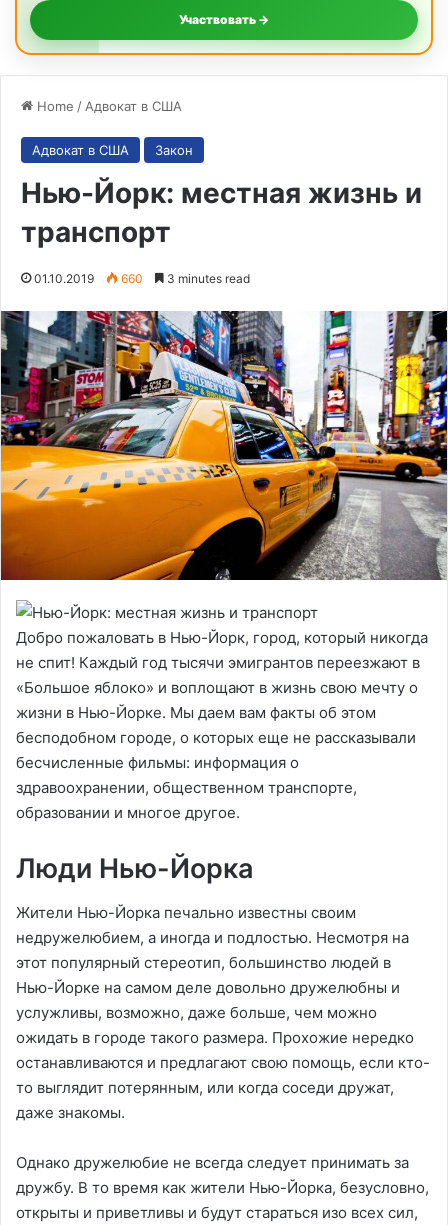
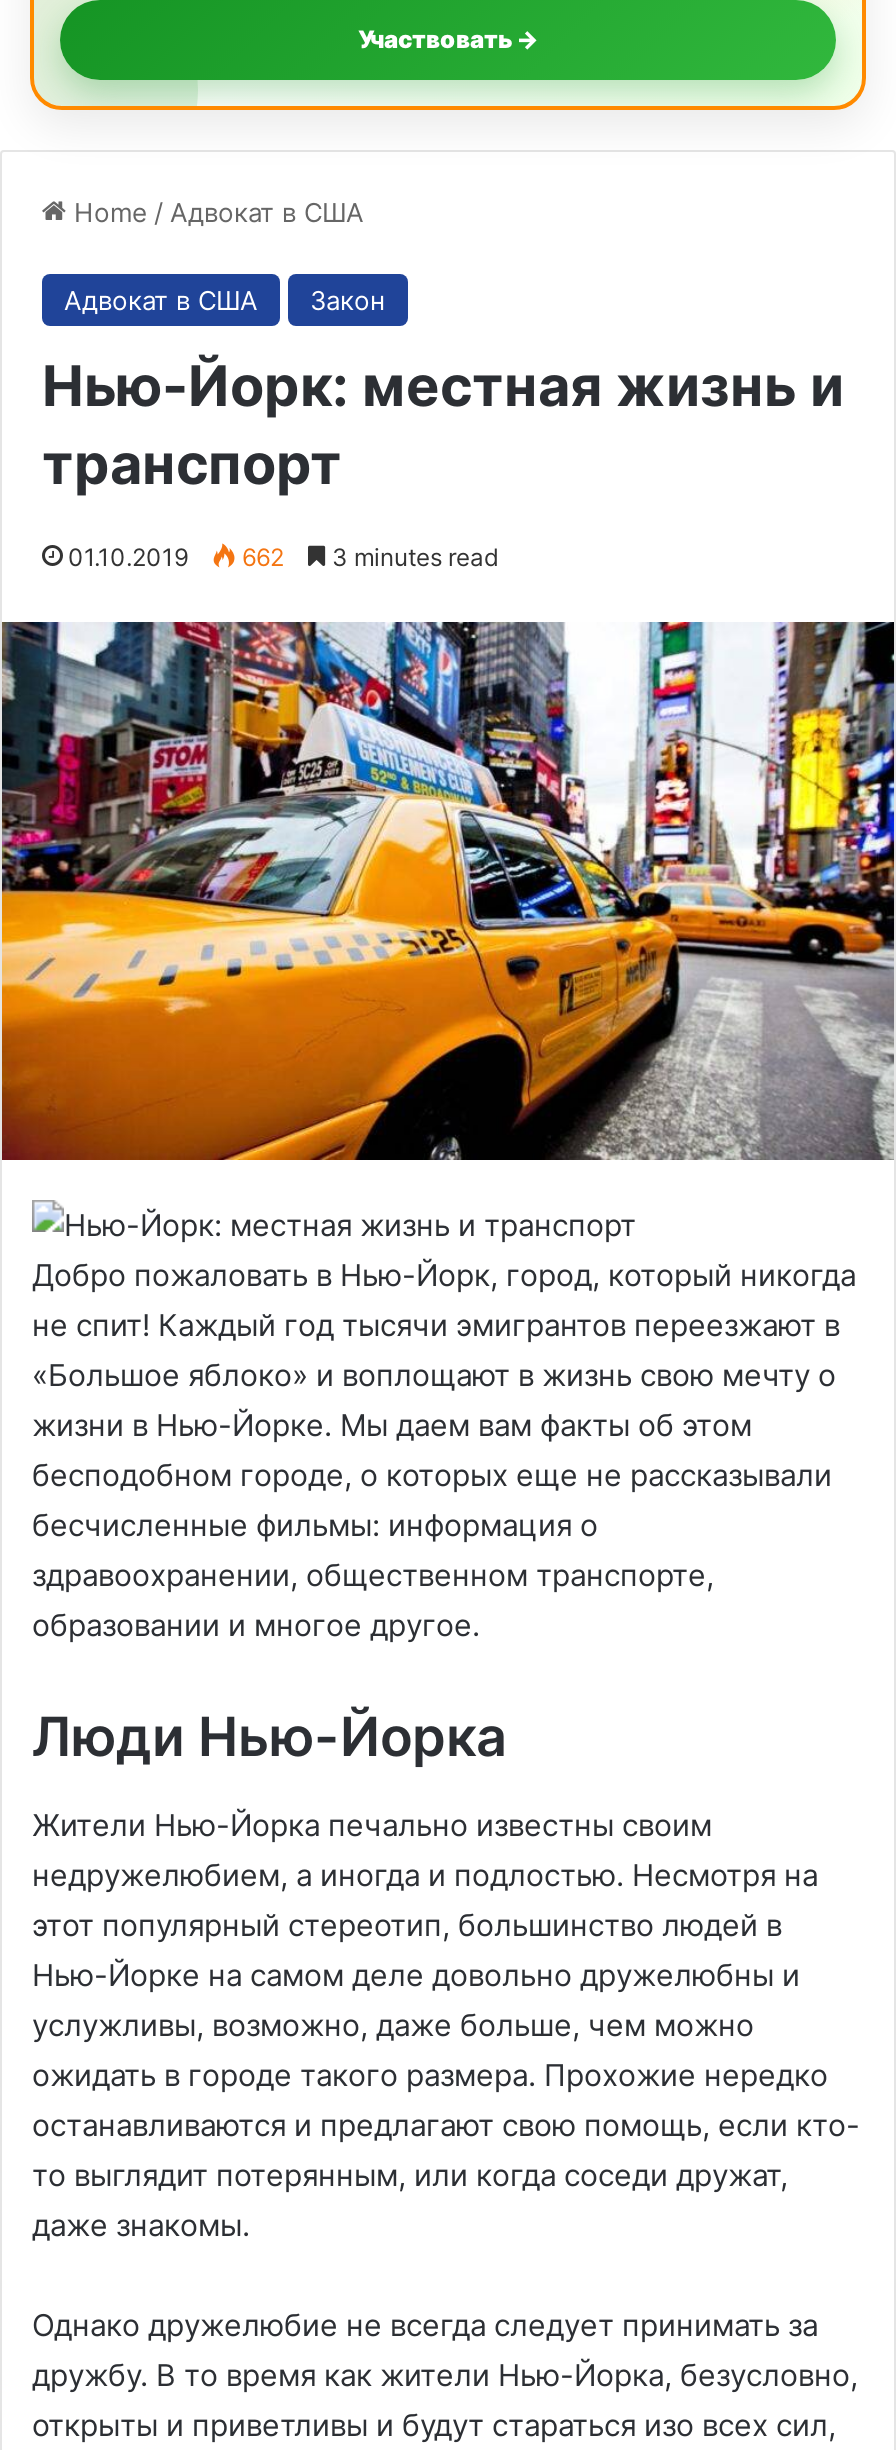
[34,271,250,286] 01.10.2019 660 3 minutes read -> [68,542,498,572] 01.10.2019 662 3 minutes read

